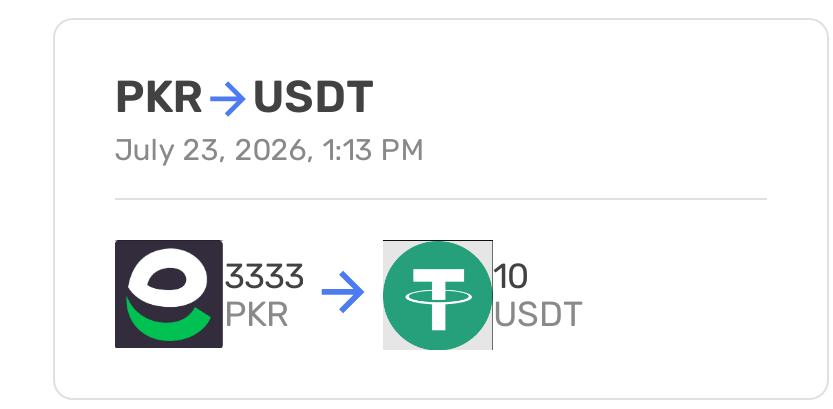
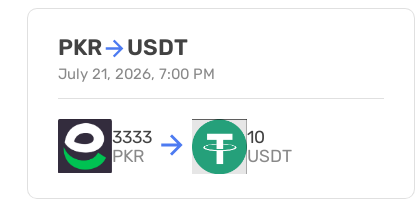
[114,132,424,168] July 23, 2026, 1:13 PM -> [58,65,215,83] July 21, 2026, 7:00 PM

